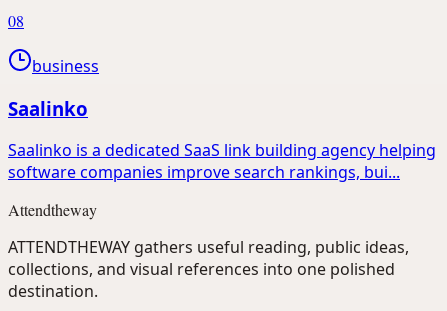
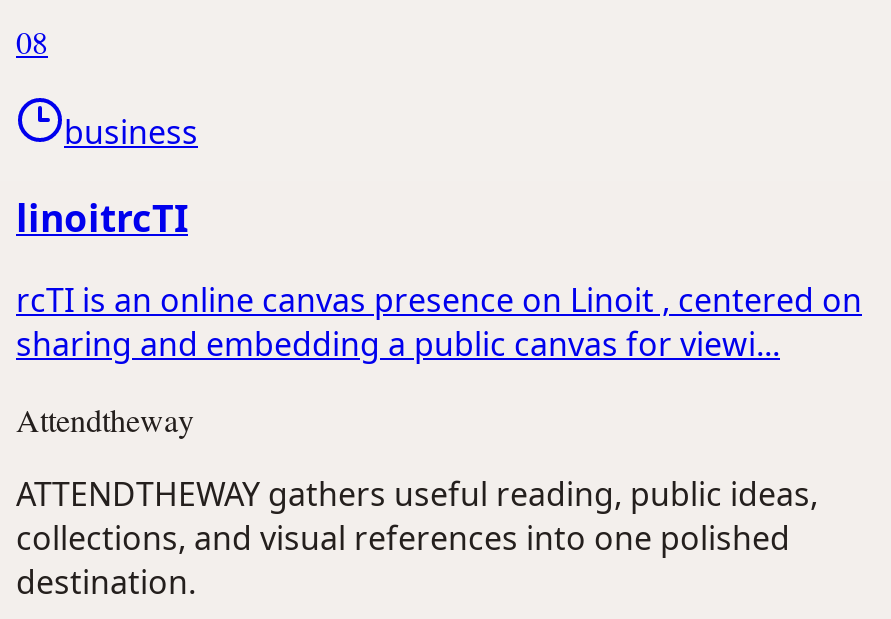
[8,96,88,121] Saalinko -> [16,191,188,241] linoitrcTI
[8,139,436,183] Saalinko is a dedicated SaaS link building agency helping | software companies improve search rankings, bui... -> [16,279,862,367] rcTI is an online canvas presence on Linoit , centered on | sharing and embedding a public canvas for viewi...

